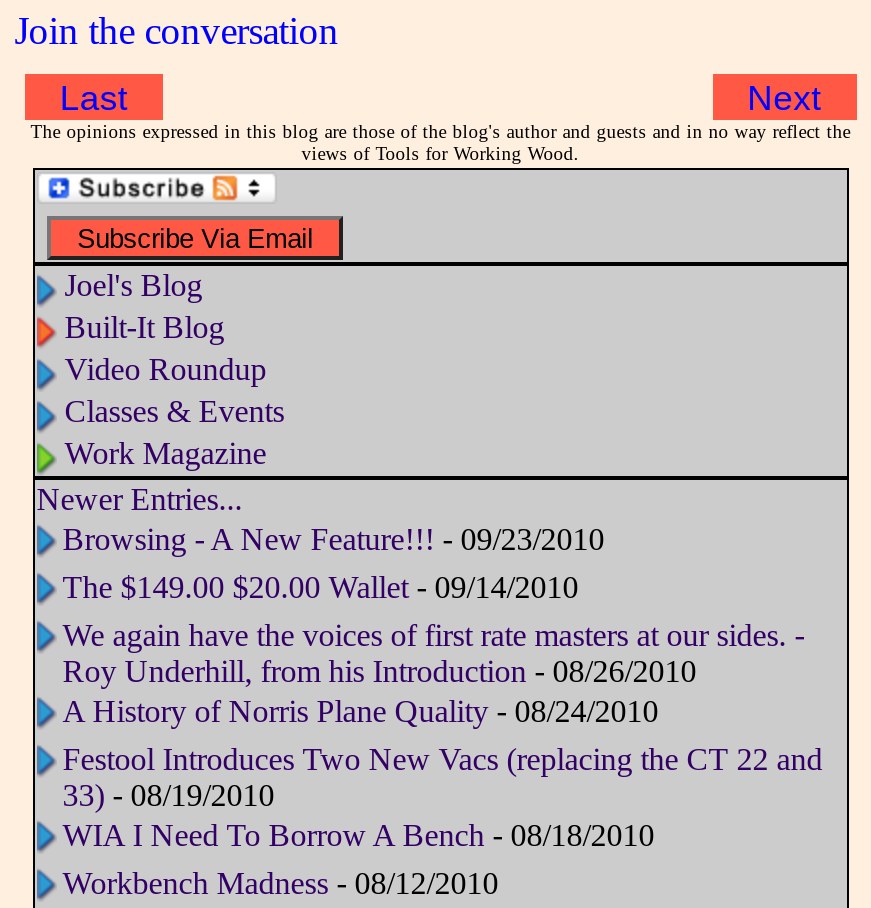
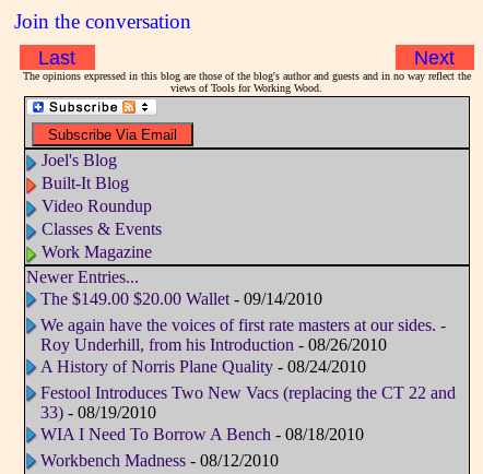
[63,523,605,557] Browsing - A New Feature!!! - 09/23/2010 -> none

